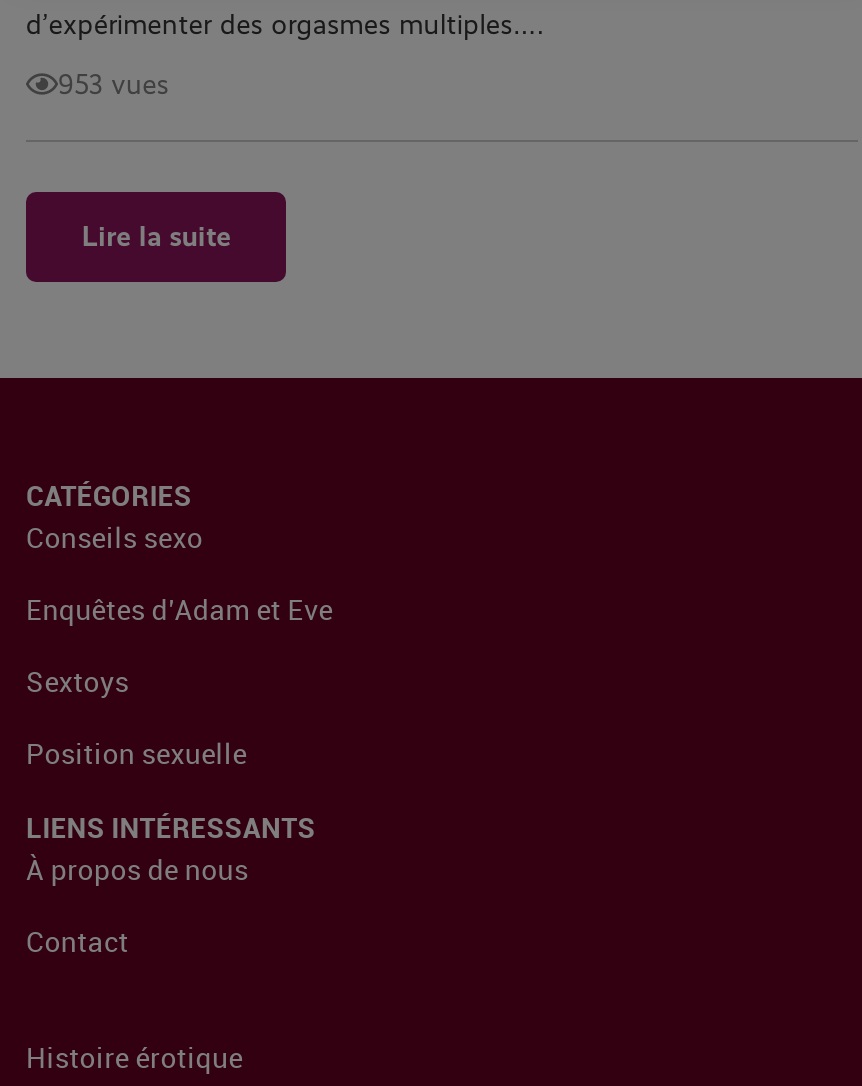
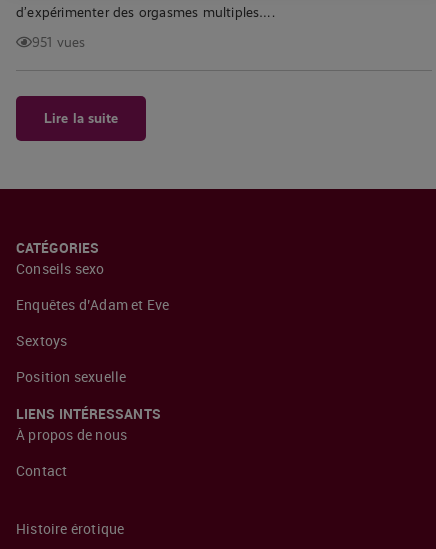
[58,68,169,100] 953 vues -> [32,34,86,50] 951 vues

